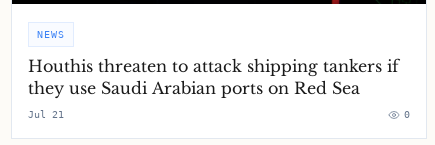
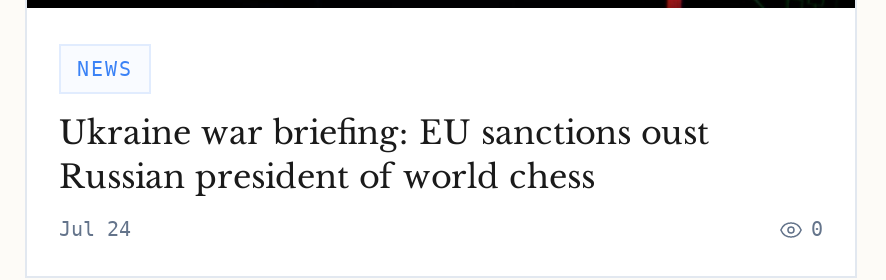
[28,56,399,98] Houthis threaten to attack shipping tankers if | they use Saudi Arabian ports on Red Sea -> [59,112,709,196] Ukraine war briefing: EU sanctions oust | Russian president of world chess
[28,109,64,120] Jul 21 -> [59,218,131,240] Jul 24

